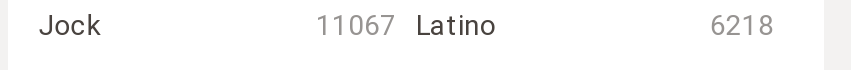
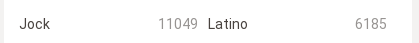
[316,9,496,41] 11067 Latino -> [158,16,248,32] 11049 Latino
[710,9,774,41] 6218 -> [355,16,387,32] 6185

